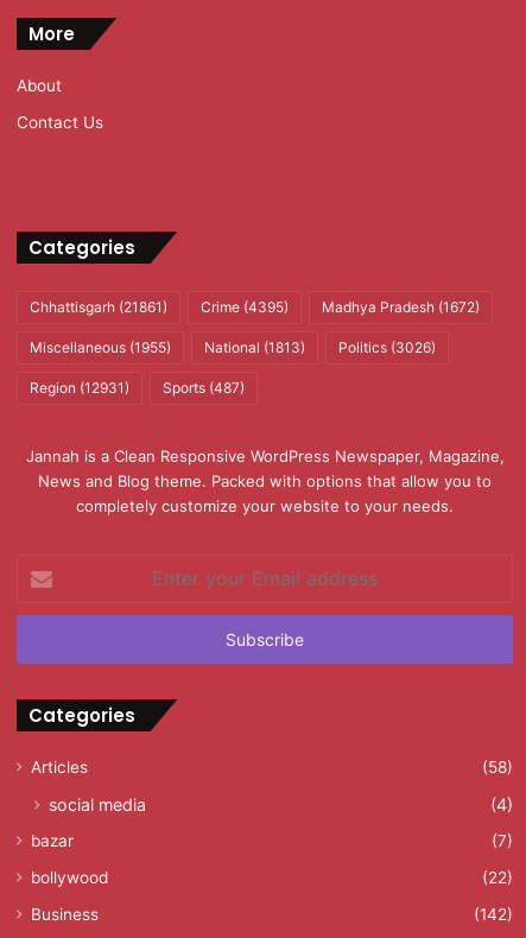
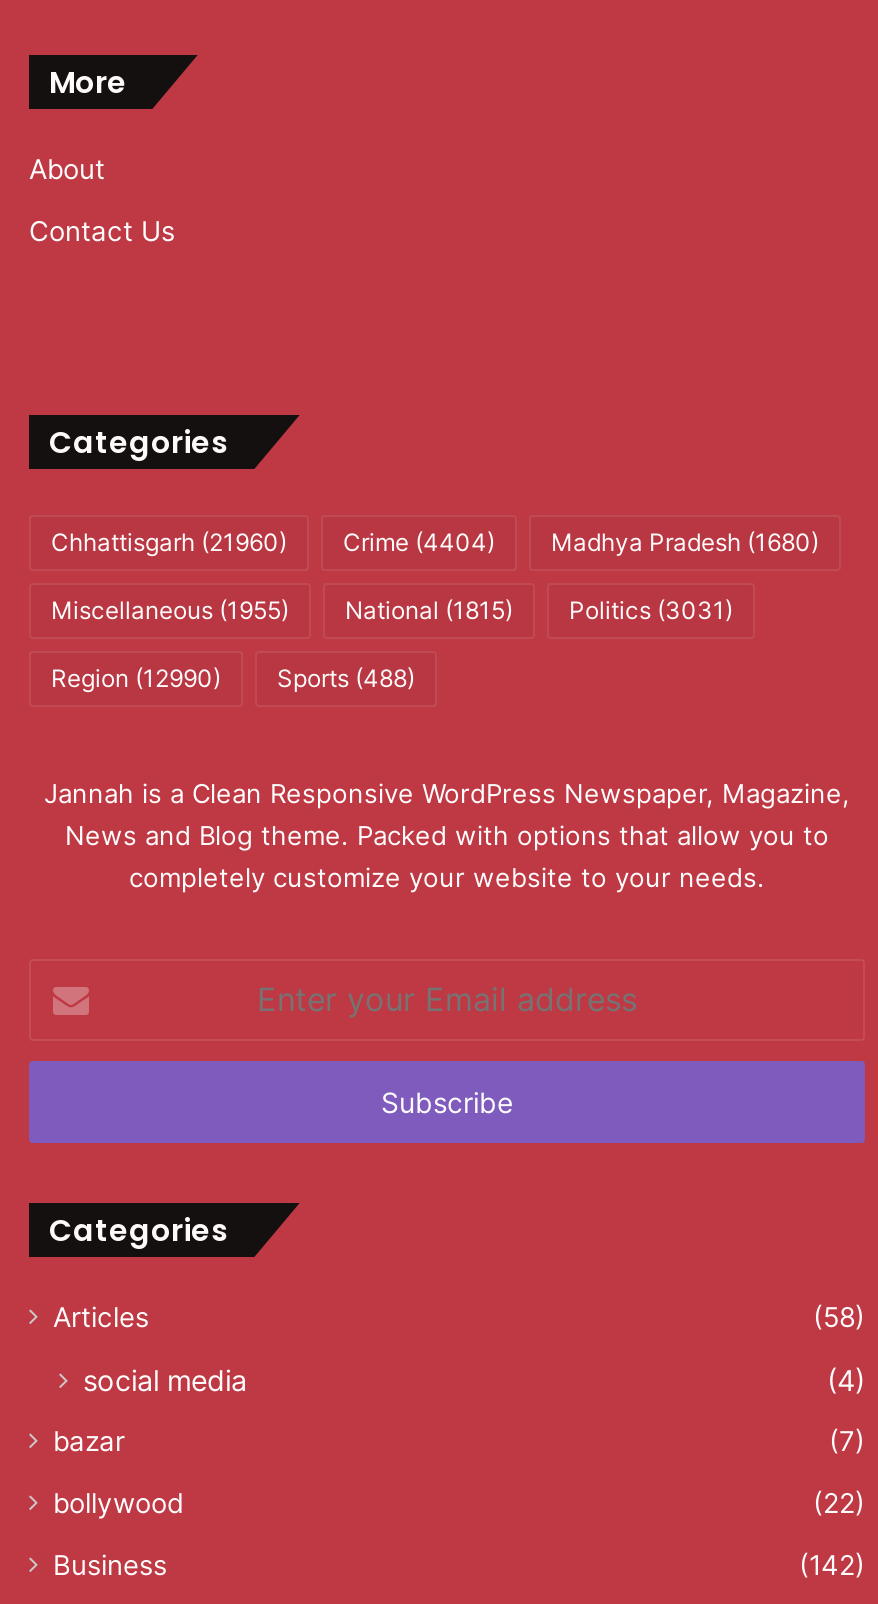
[30,298,167,316] Chhattisgarh (21861) -> [51,527,287,557] Chhattisgarh (21960)
[201,298,289,316] Crime (4395) -> [343,527,495,557] Crime (4404)
[322,298,480,316] Madhya Pradesh (1672) -> [551,527,819,557] Madhya Pradesh (1680)
[204,338,305,356] National (1813) -> [345,595,513,625] National (1815)
[338,338,436,356] Politics (3026) -> [569,595,733,625] Politics (3031)
[30,379,129,397] Region (12931) -> [51,663,221,693] Region (12990)
[163,379,245,397] Sports (487) -> [277,663,415,693] Sports (488)

